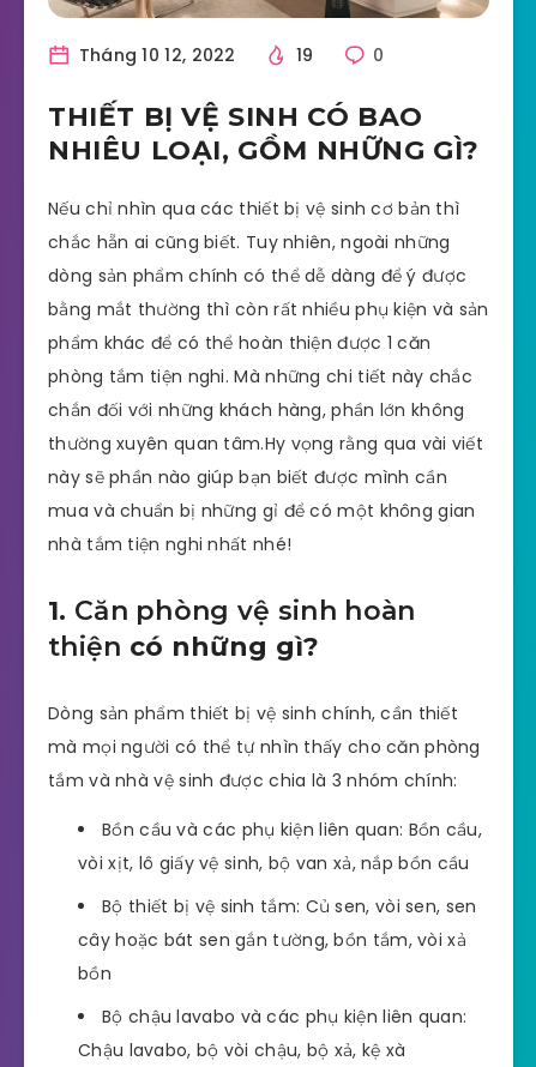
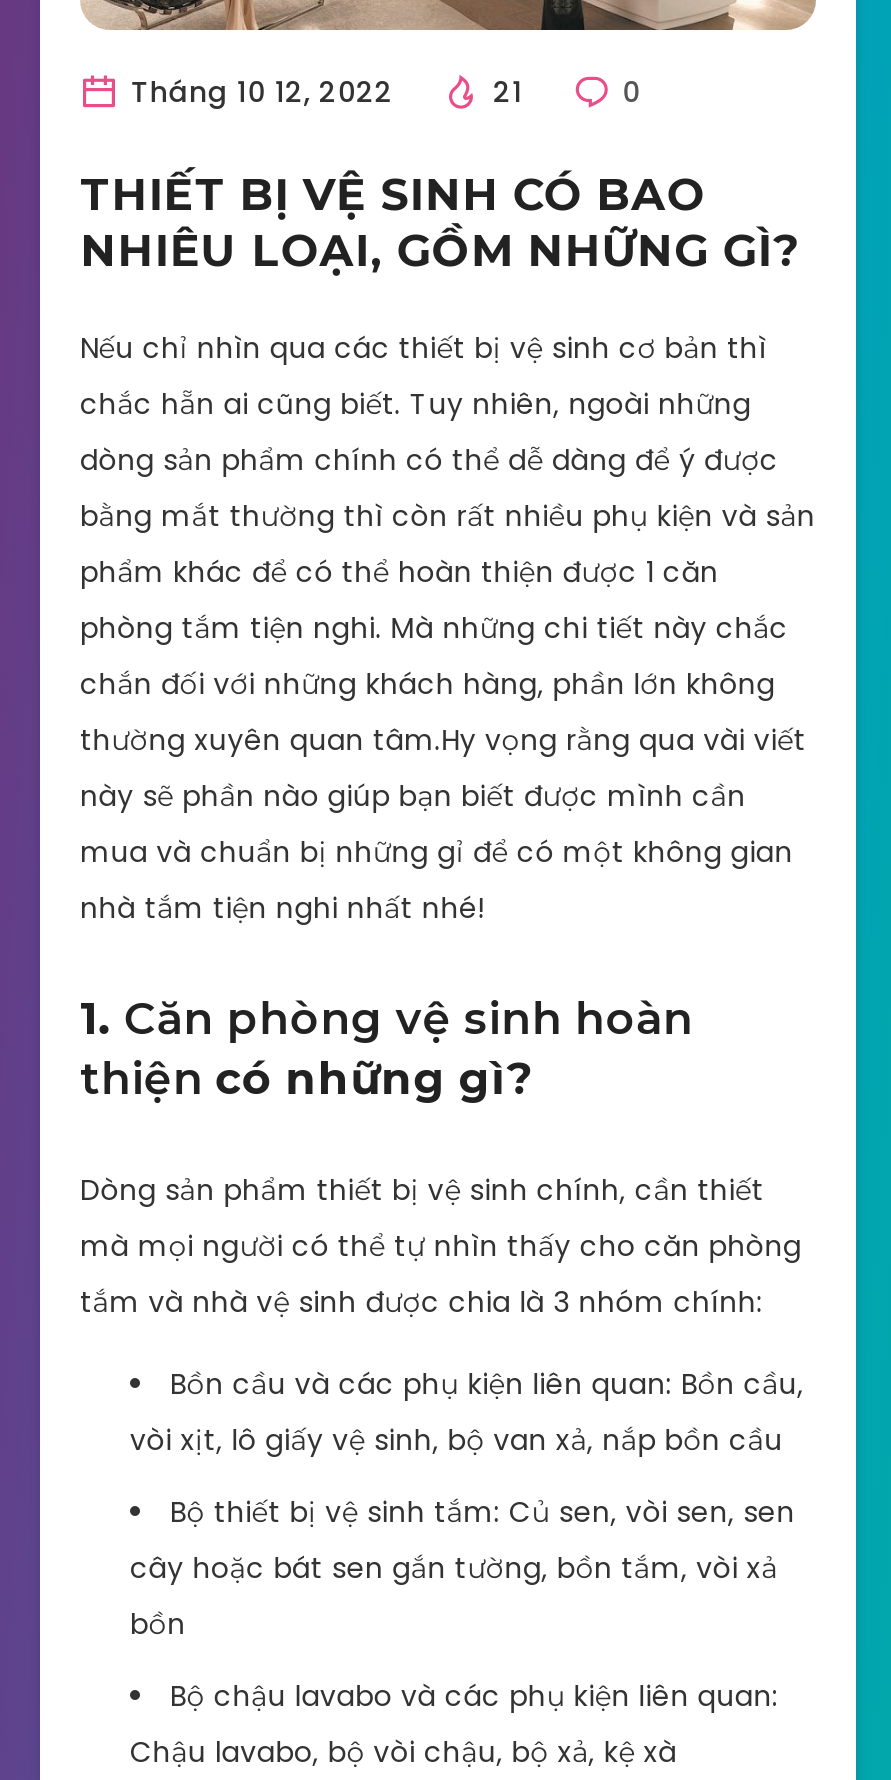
[291,43,318,67] 19 -> [485,72,531,112] 21

